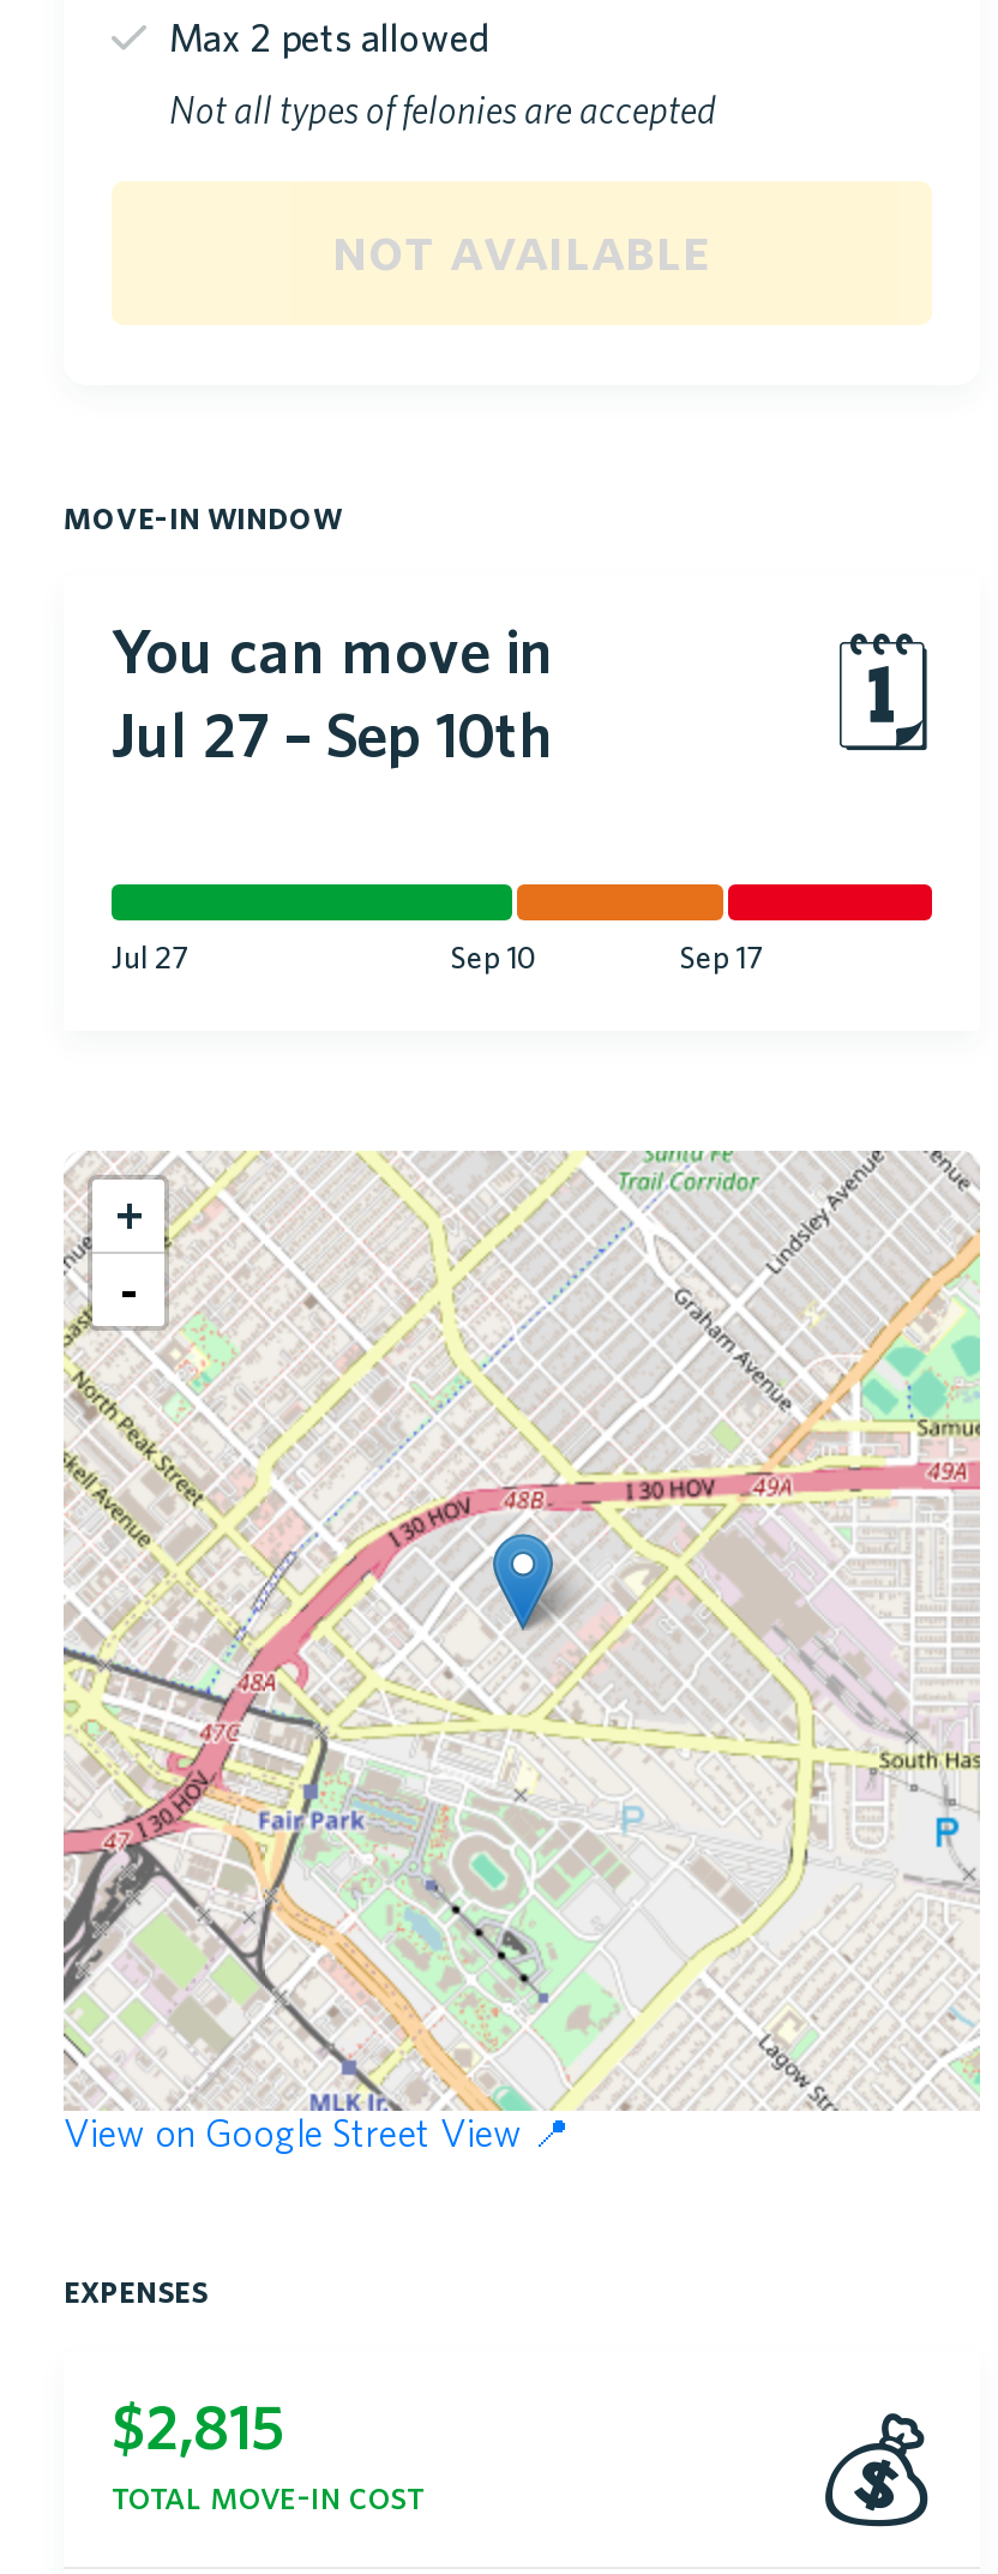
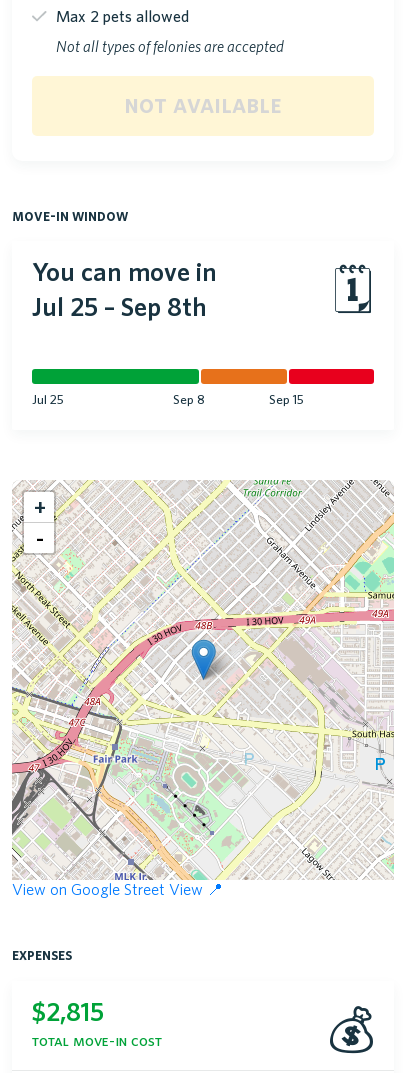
[112,697,555,769] Jul 27 – Sep 10th -> [32,291,207,321] Jul 25 – Sep 8th
[112,940,188,976] Jul 27 -> [32,392,64,407] Jul 25
[450,940,539,976] Sep 10 -> [173,392,205,407] Sep 8
[679,940,763,976] Sep 17 -> [268,392,303,407] Sep 15

